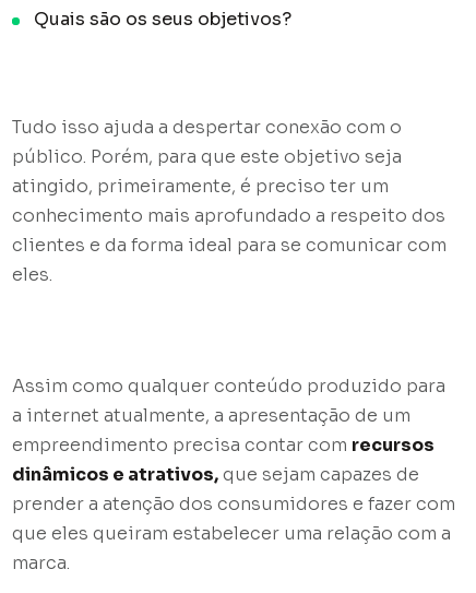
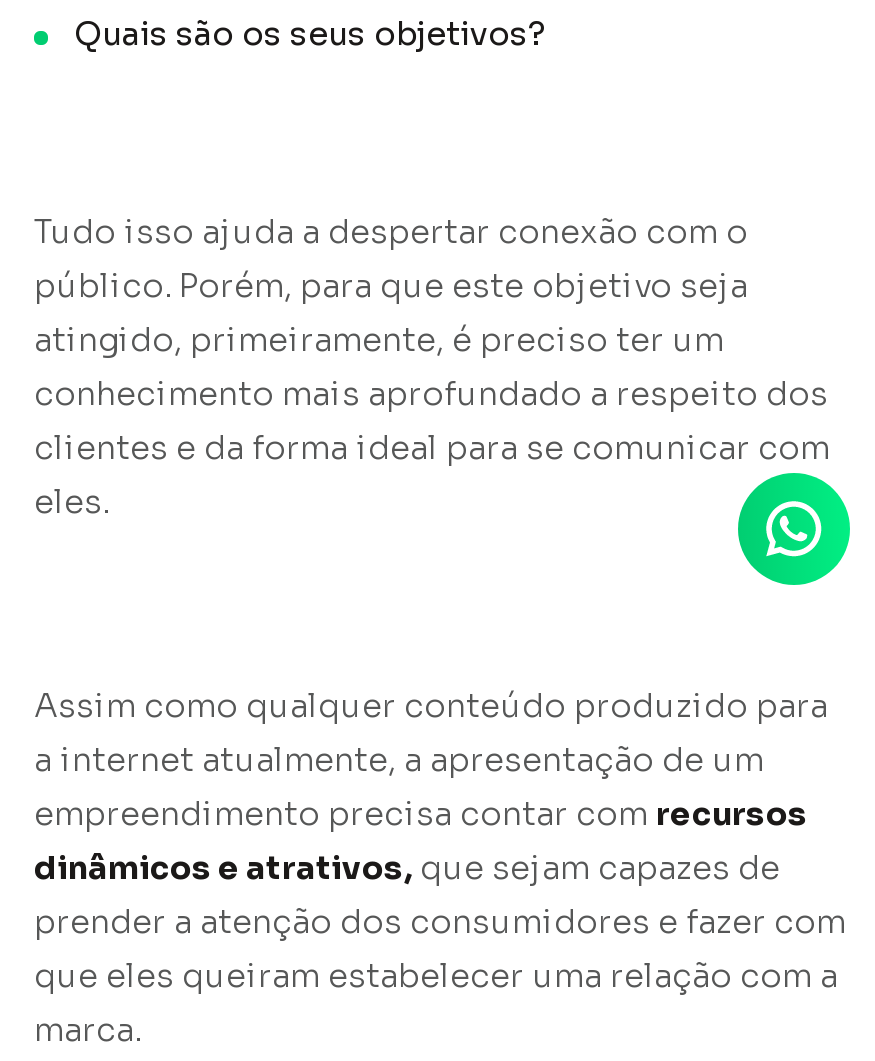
none -> [736,475,852,587] [image]

